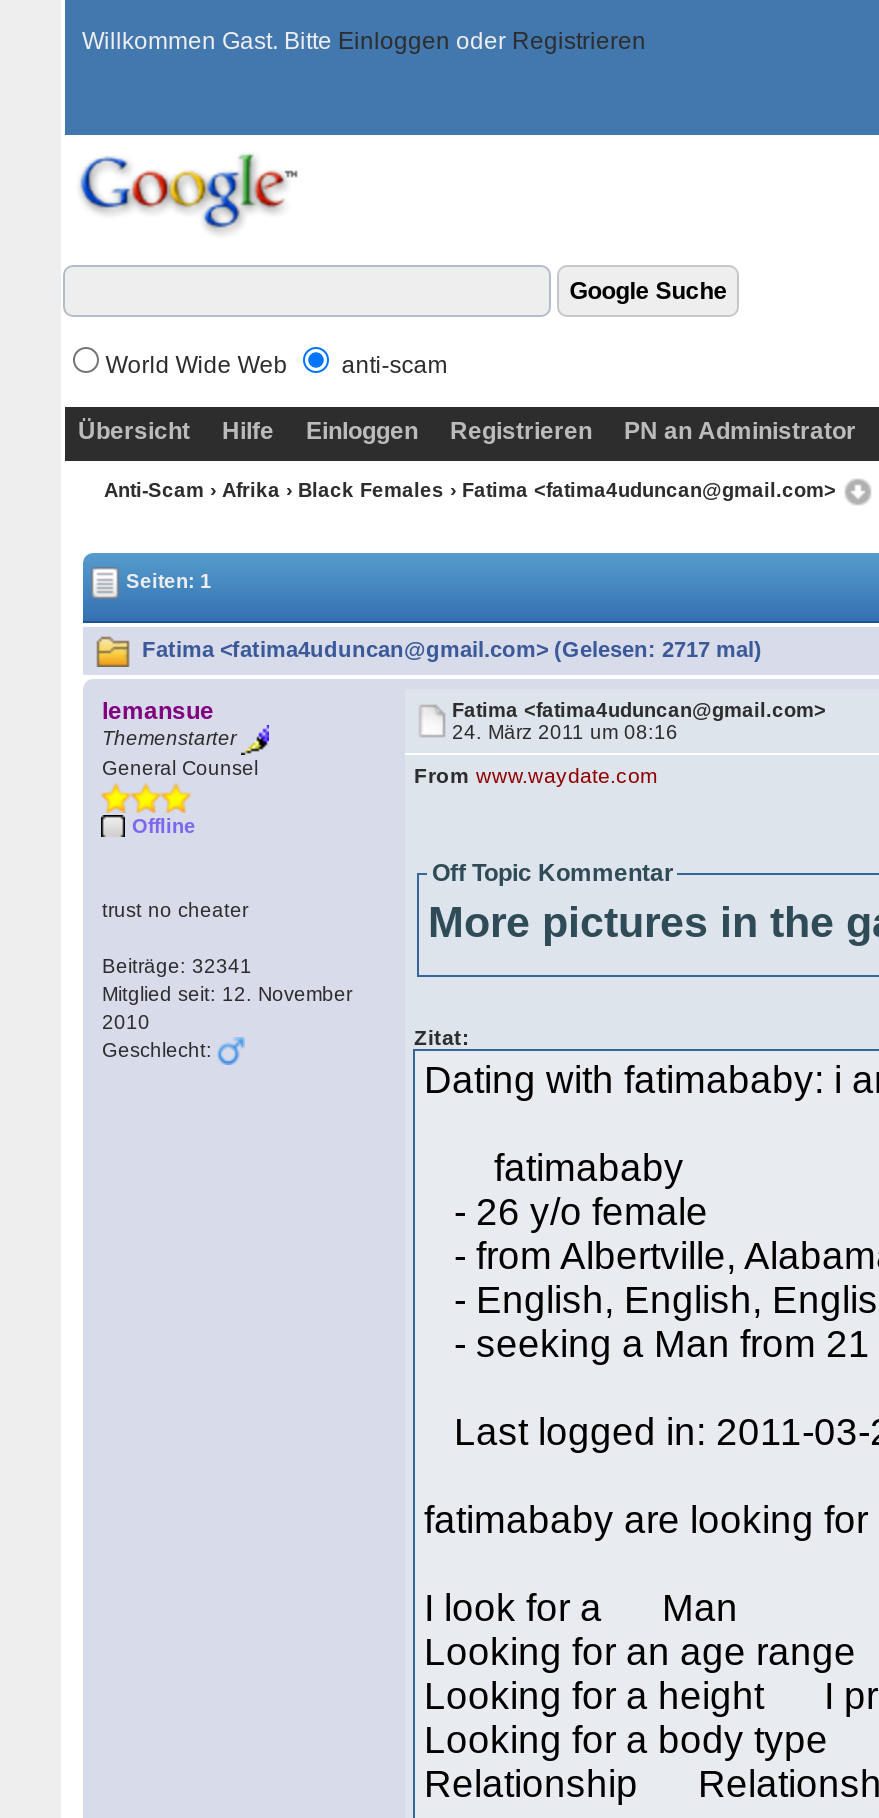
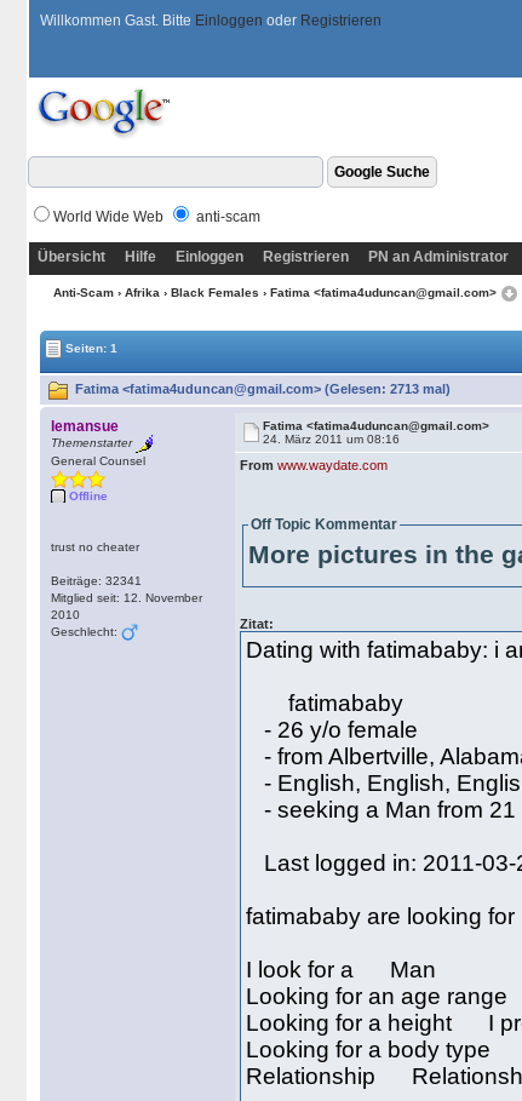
[136,637,762,661] Fatima <fatima4uduncan@gmail.com> (Gelesen: 2717 mal) -> [72,381,451,396] Fatima <fatima4uduncan@gmail.com> (Gelesen: 2713 mal)

